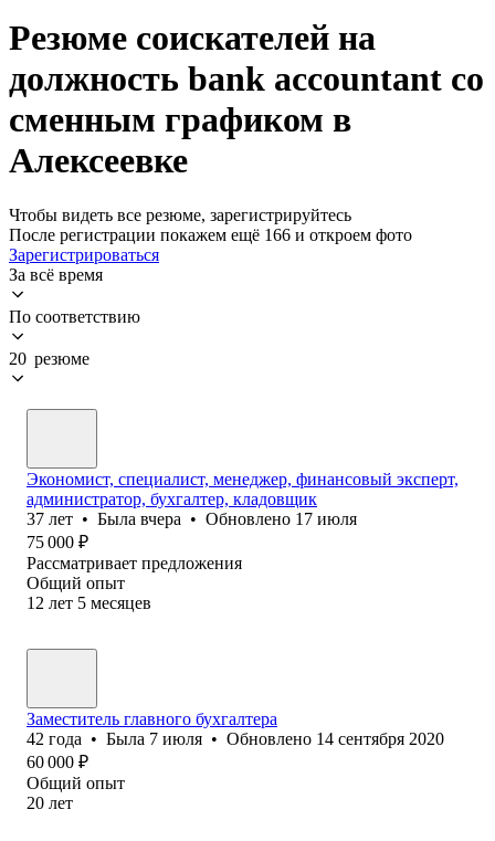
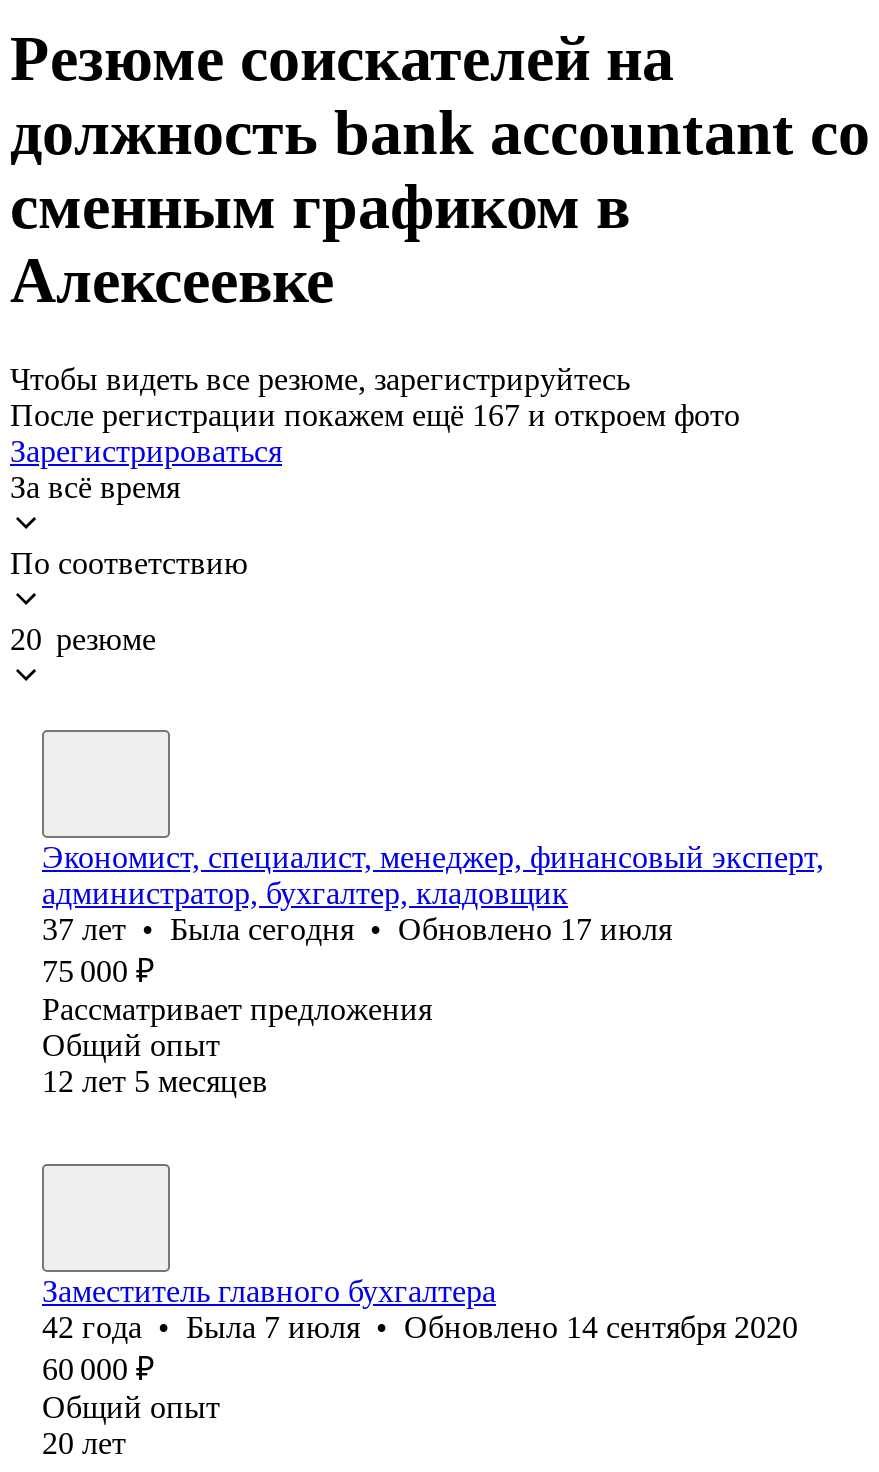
[9,225,412,244] После регистрации покажем ещё 166 и откроем фото -> [10,398,740,432] После регистрации покажем ещё 167 и откроем фото
[27,509,357,528] 37 лет • Была вчера • Обновлено 17 июля -> [42,912,672,946] 37 лет • Была сегодня • Обновлено 17 июля

